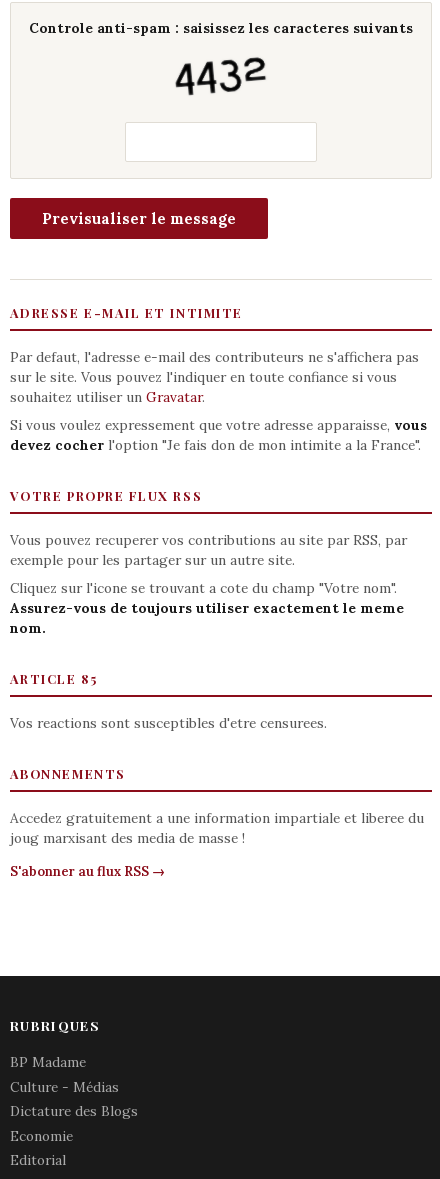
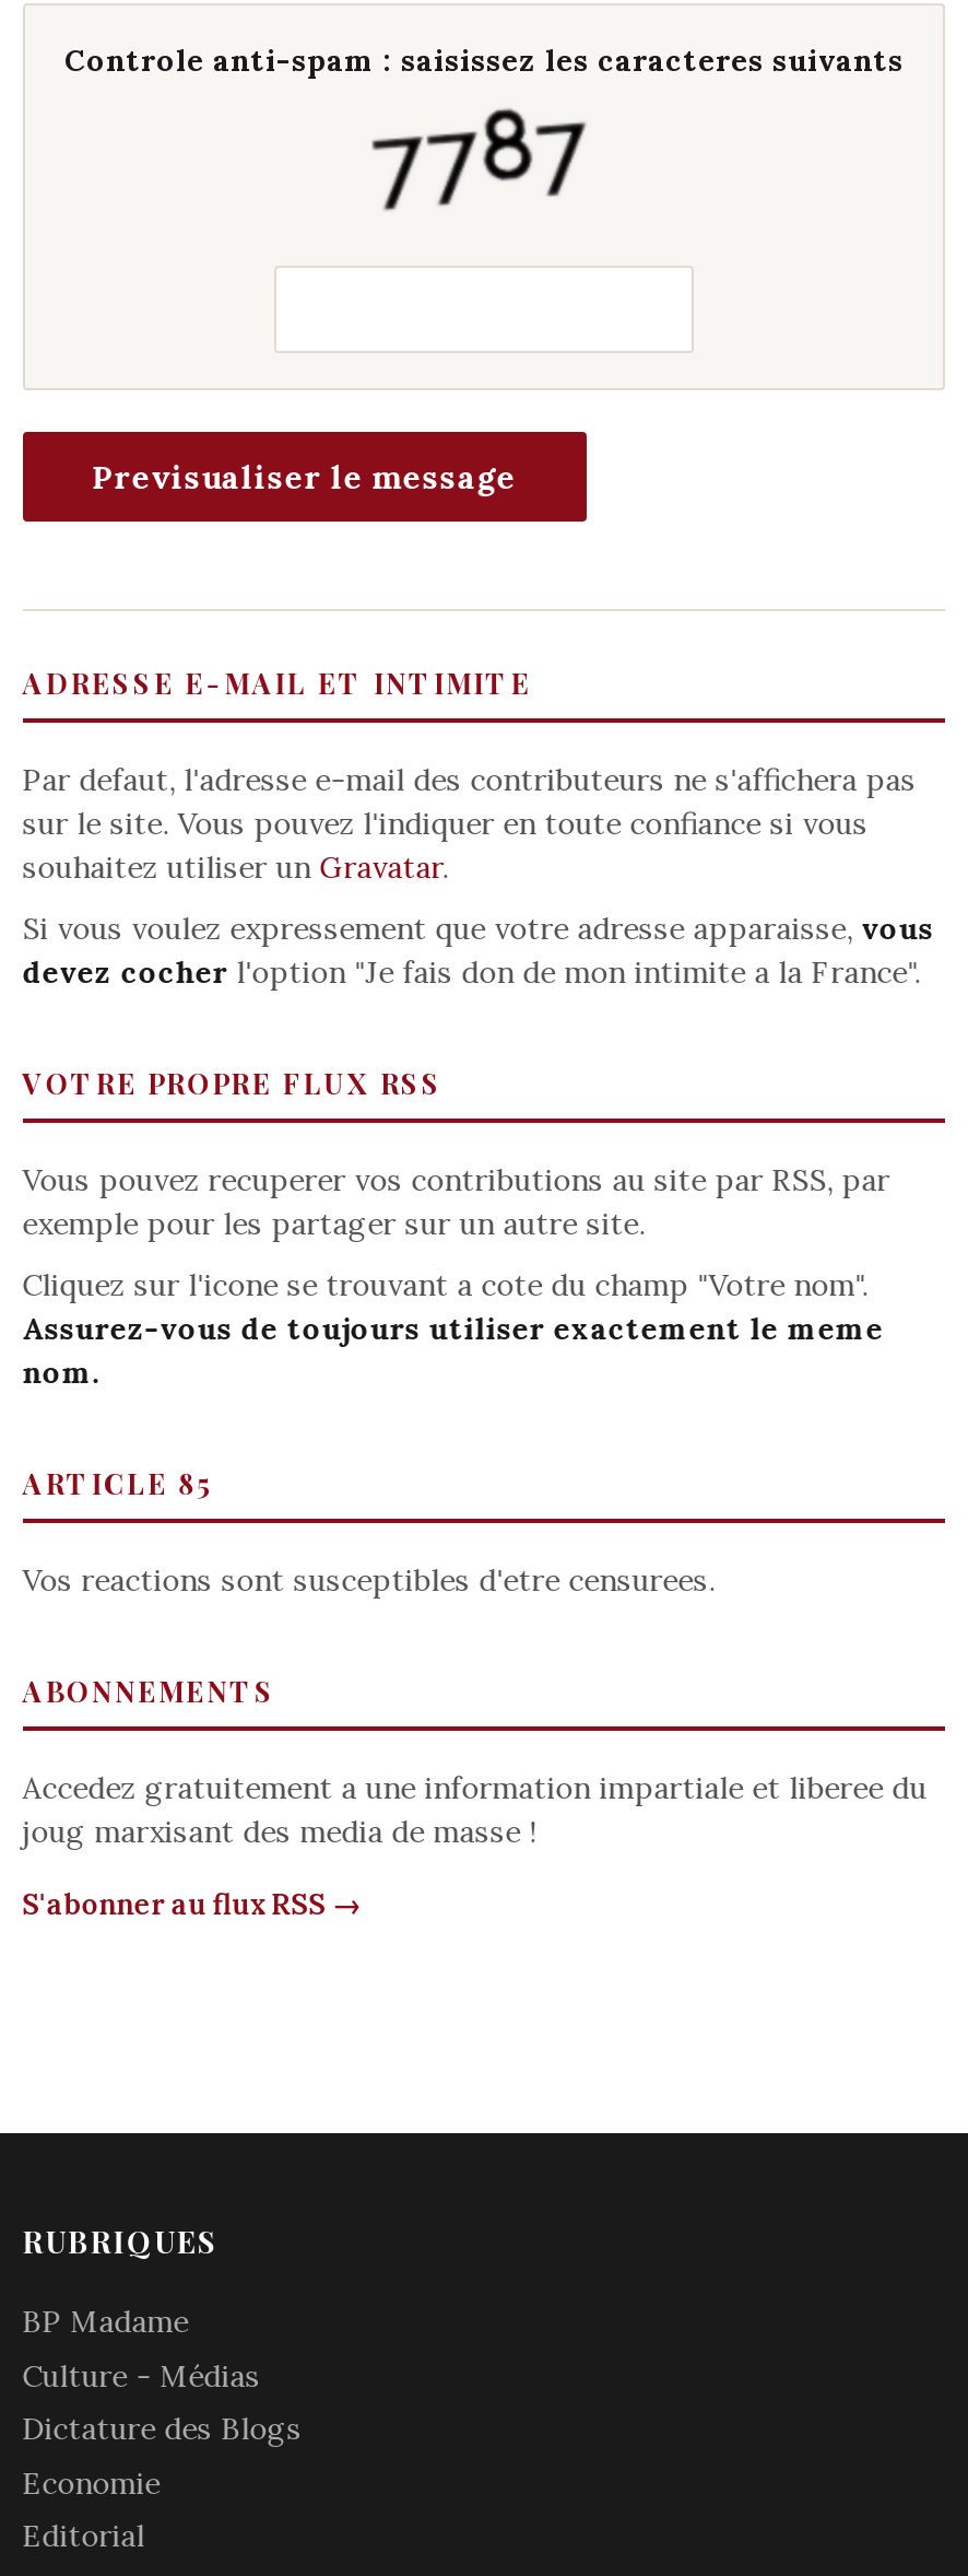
[170,50,267,96] [image] -> [370,106,587,211] [image]

